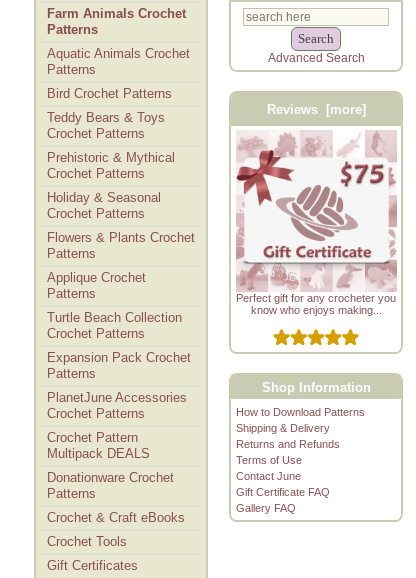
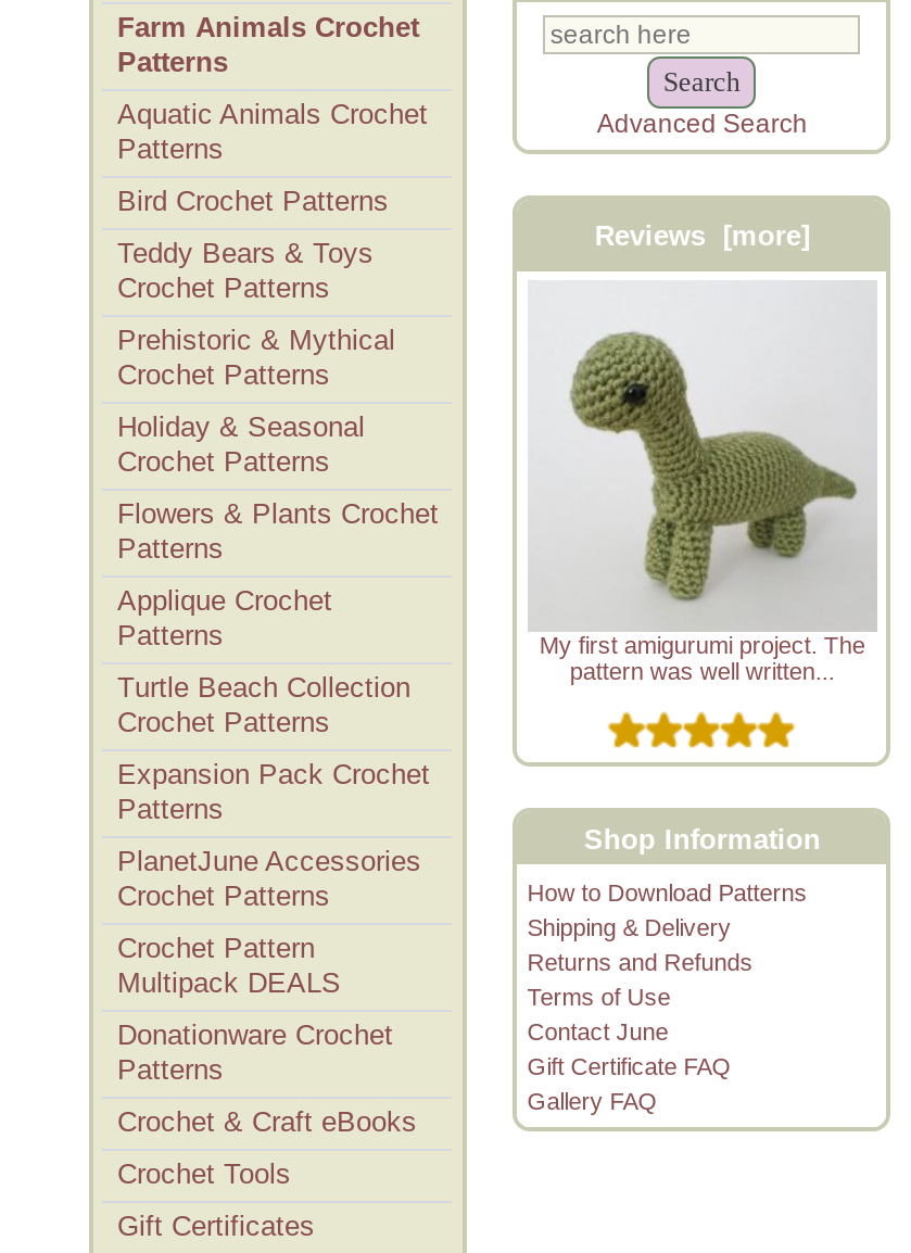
[236,131,398,316] [image] | Perfect gift for any crocheter you | know who enjoys making... -> [530,282,877,683] [image] | My first amigurumi project. The | pattern was well written...

